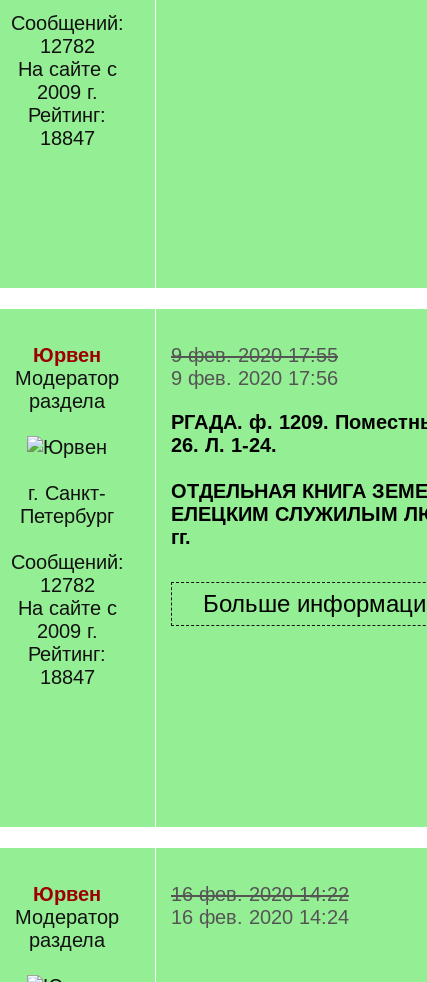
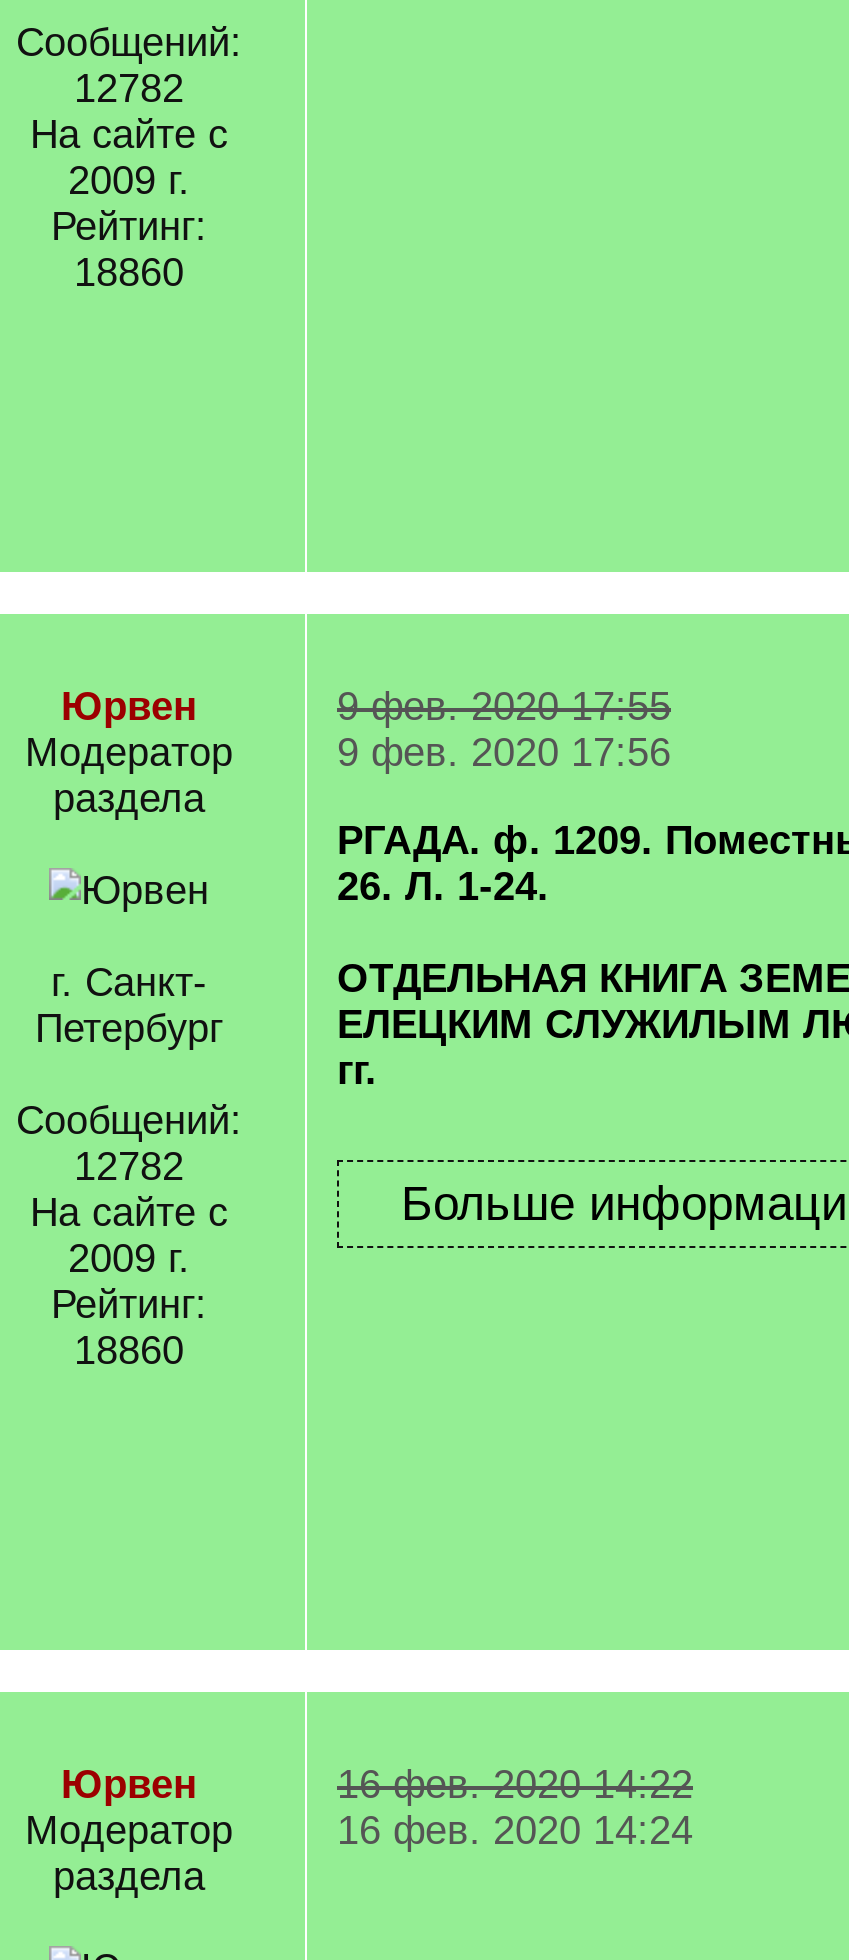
[39,127,94,149] 18847 -> [74,250,184,294] 18860
[39,666,94,688] 18847 -> [74,1328,184,1372] 18860

